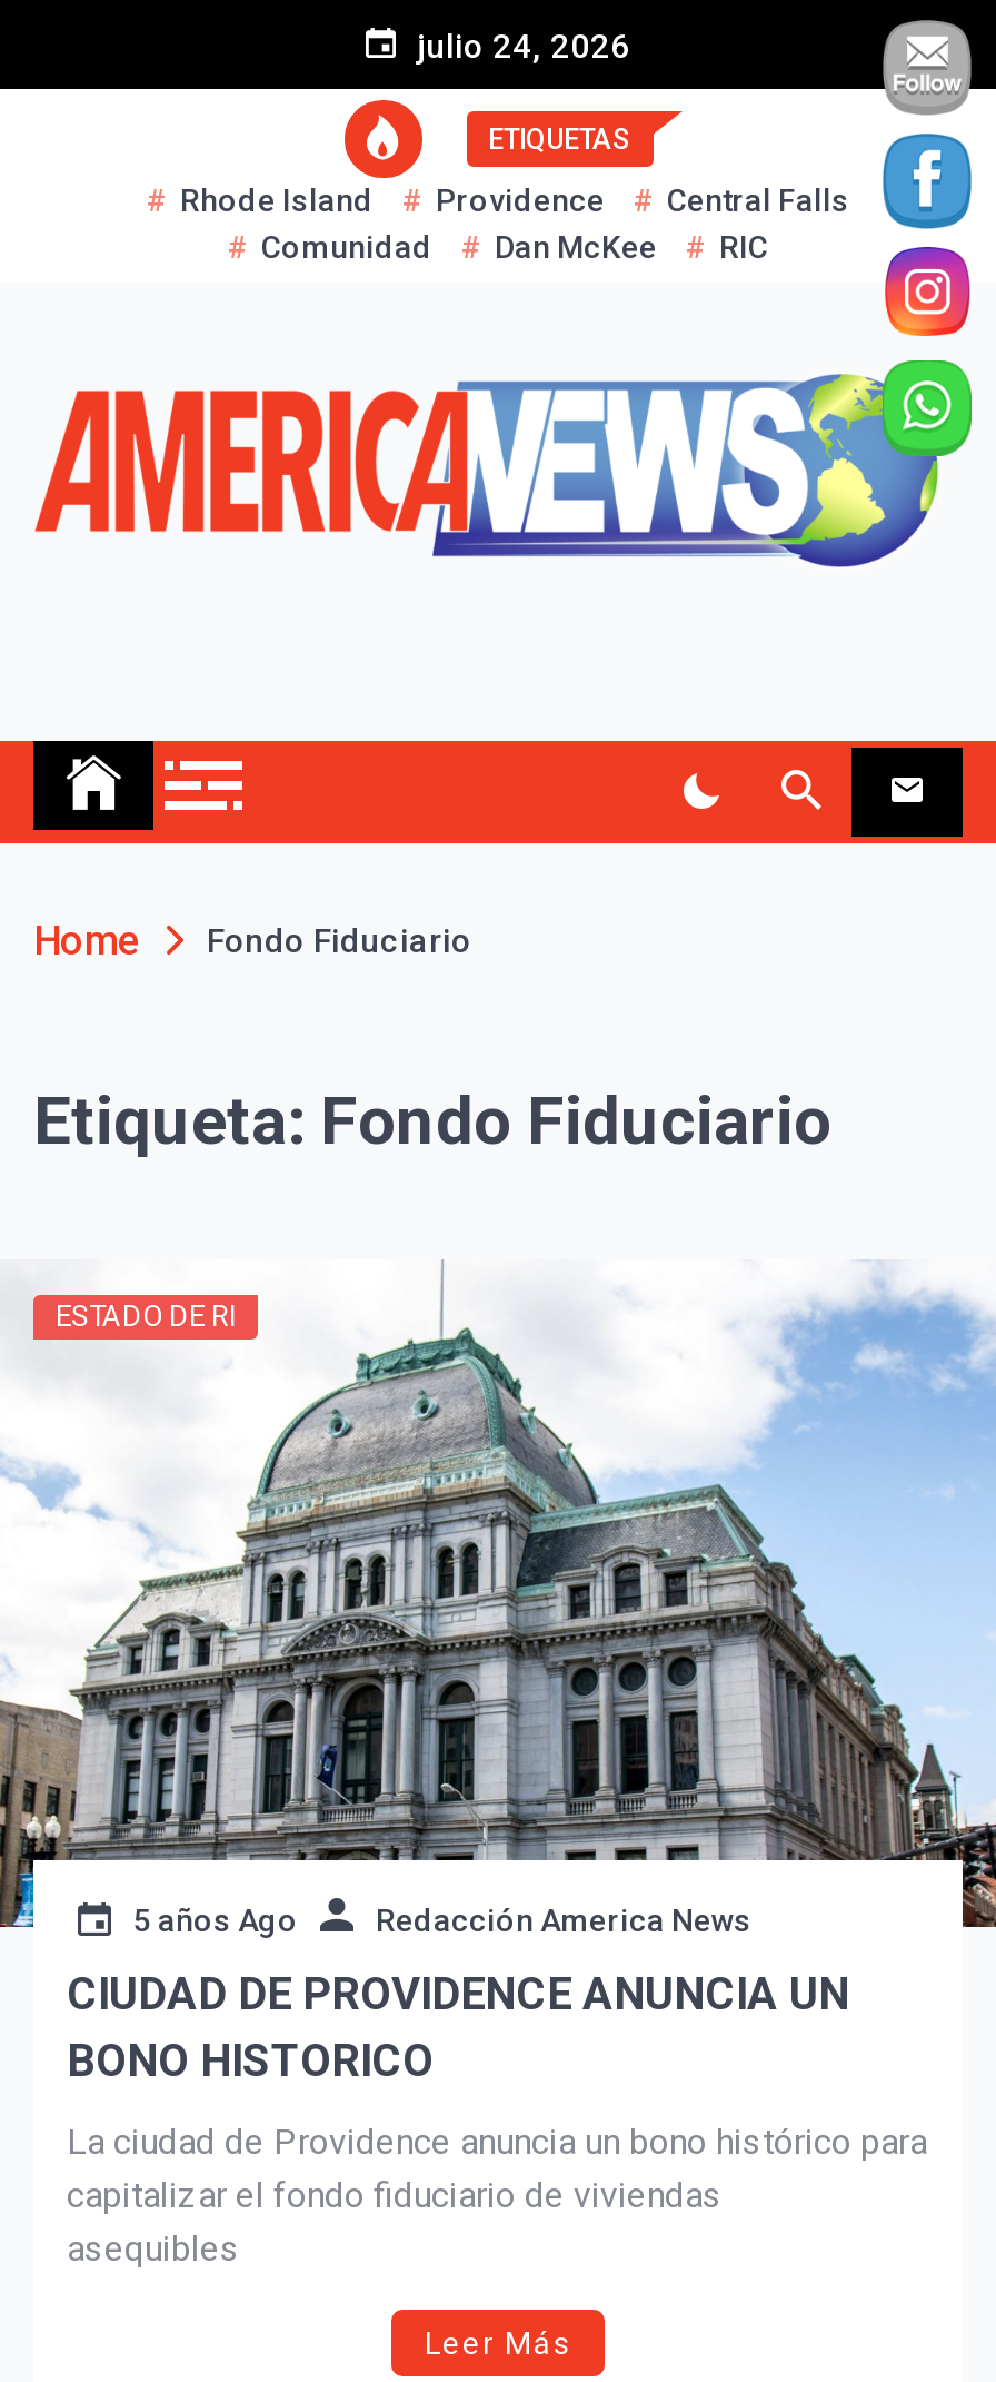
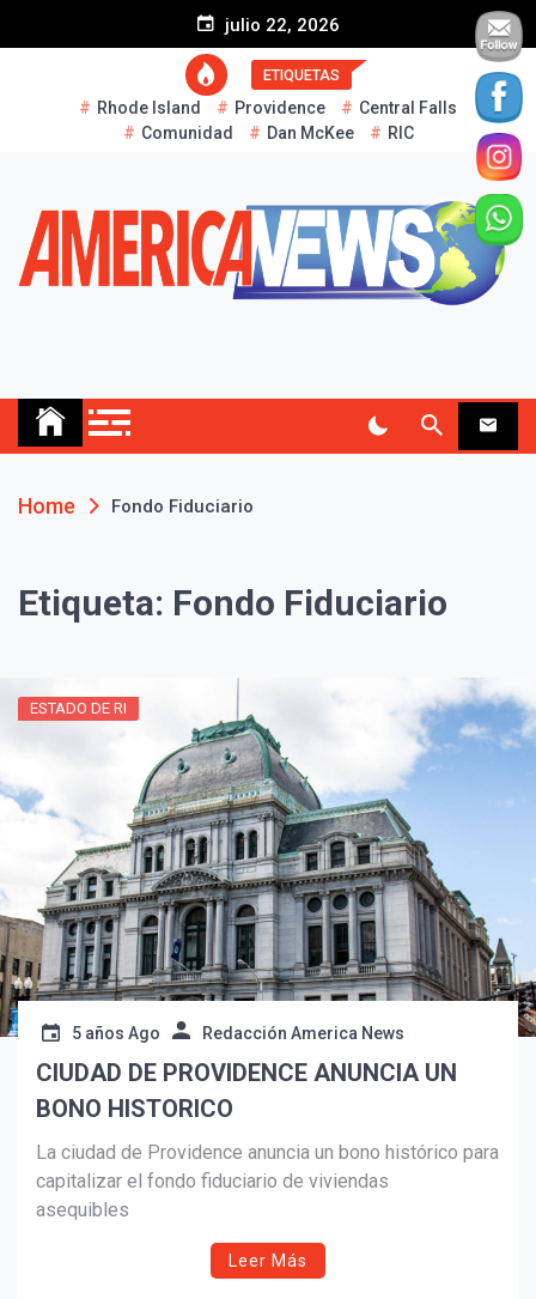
[408,27,630,67] julio 24, 2026 -> [220,14,339,36] julio 22, 2026

